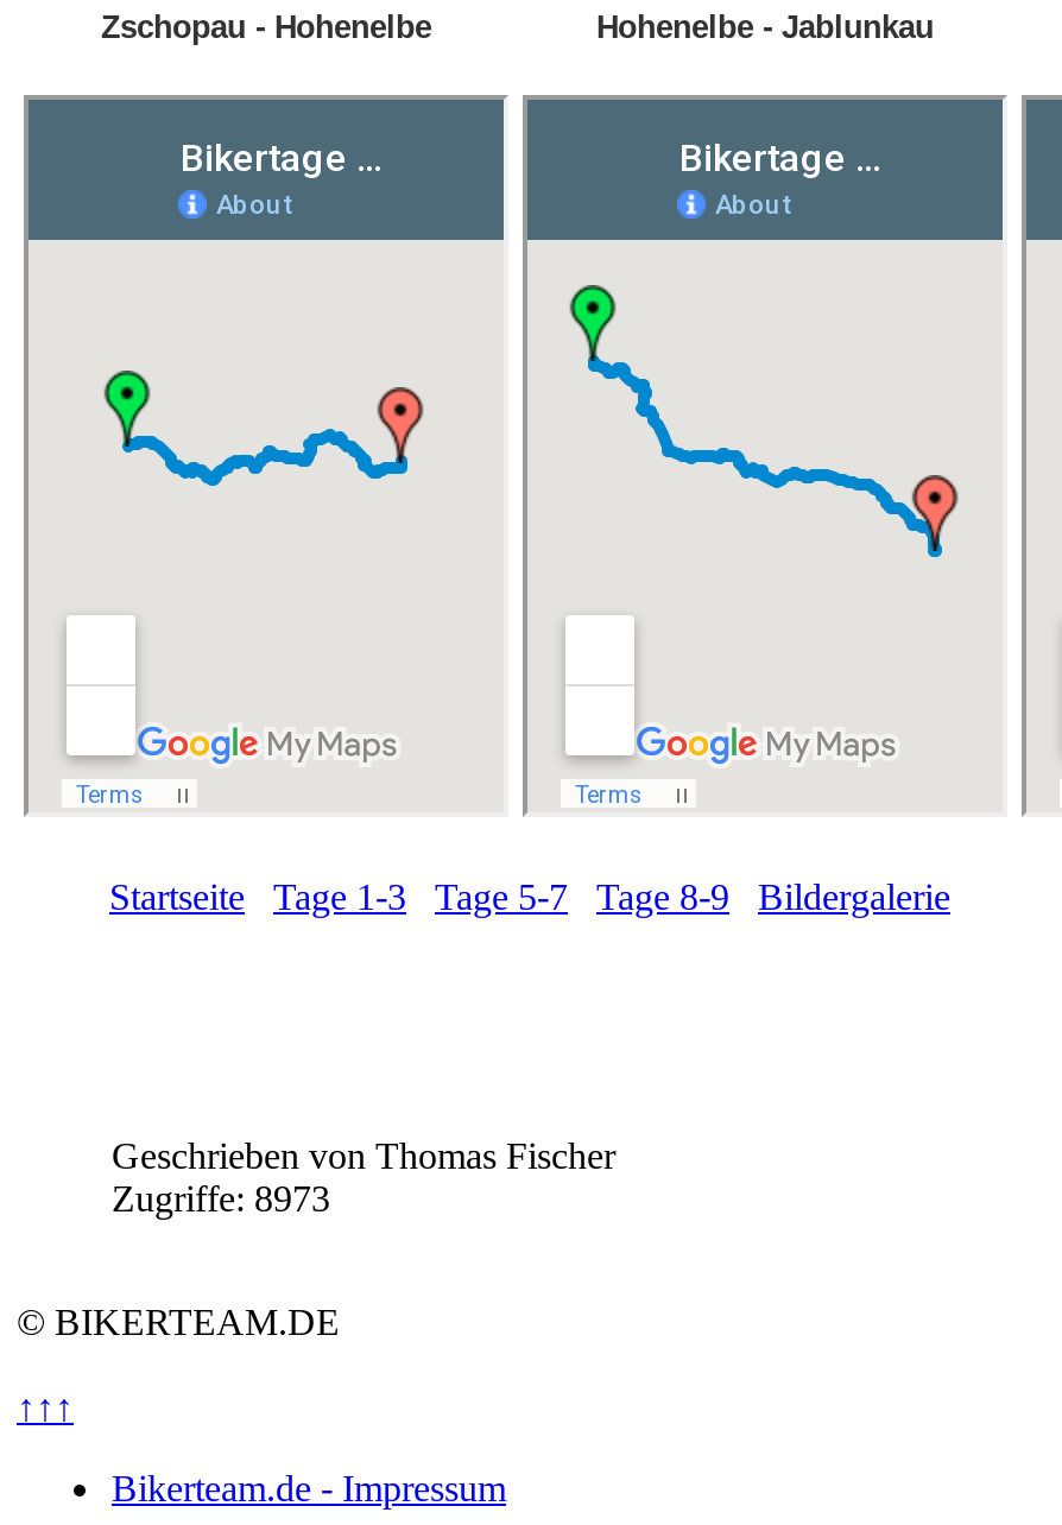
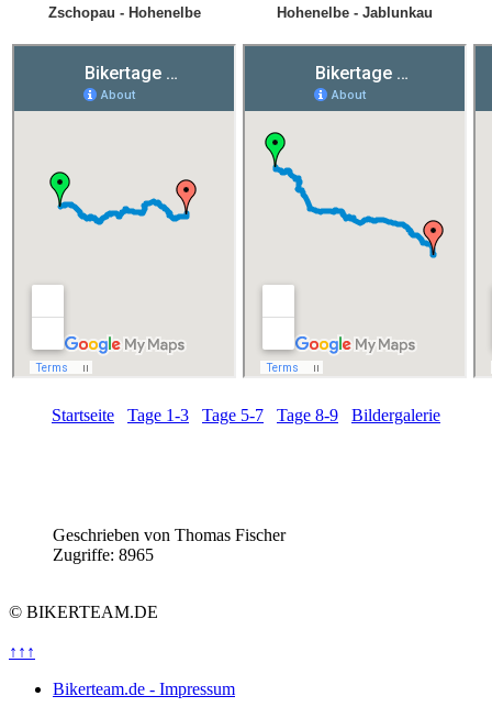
[112,1178,330,1218] Zugriffe: 8973 -> [53,545,154,564] Zugriffe: 8965

